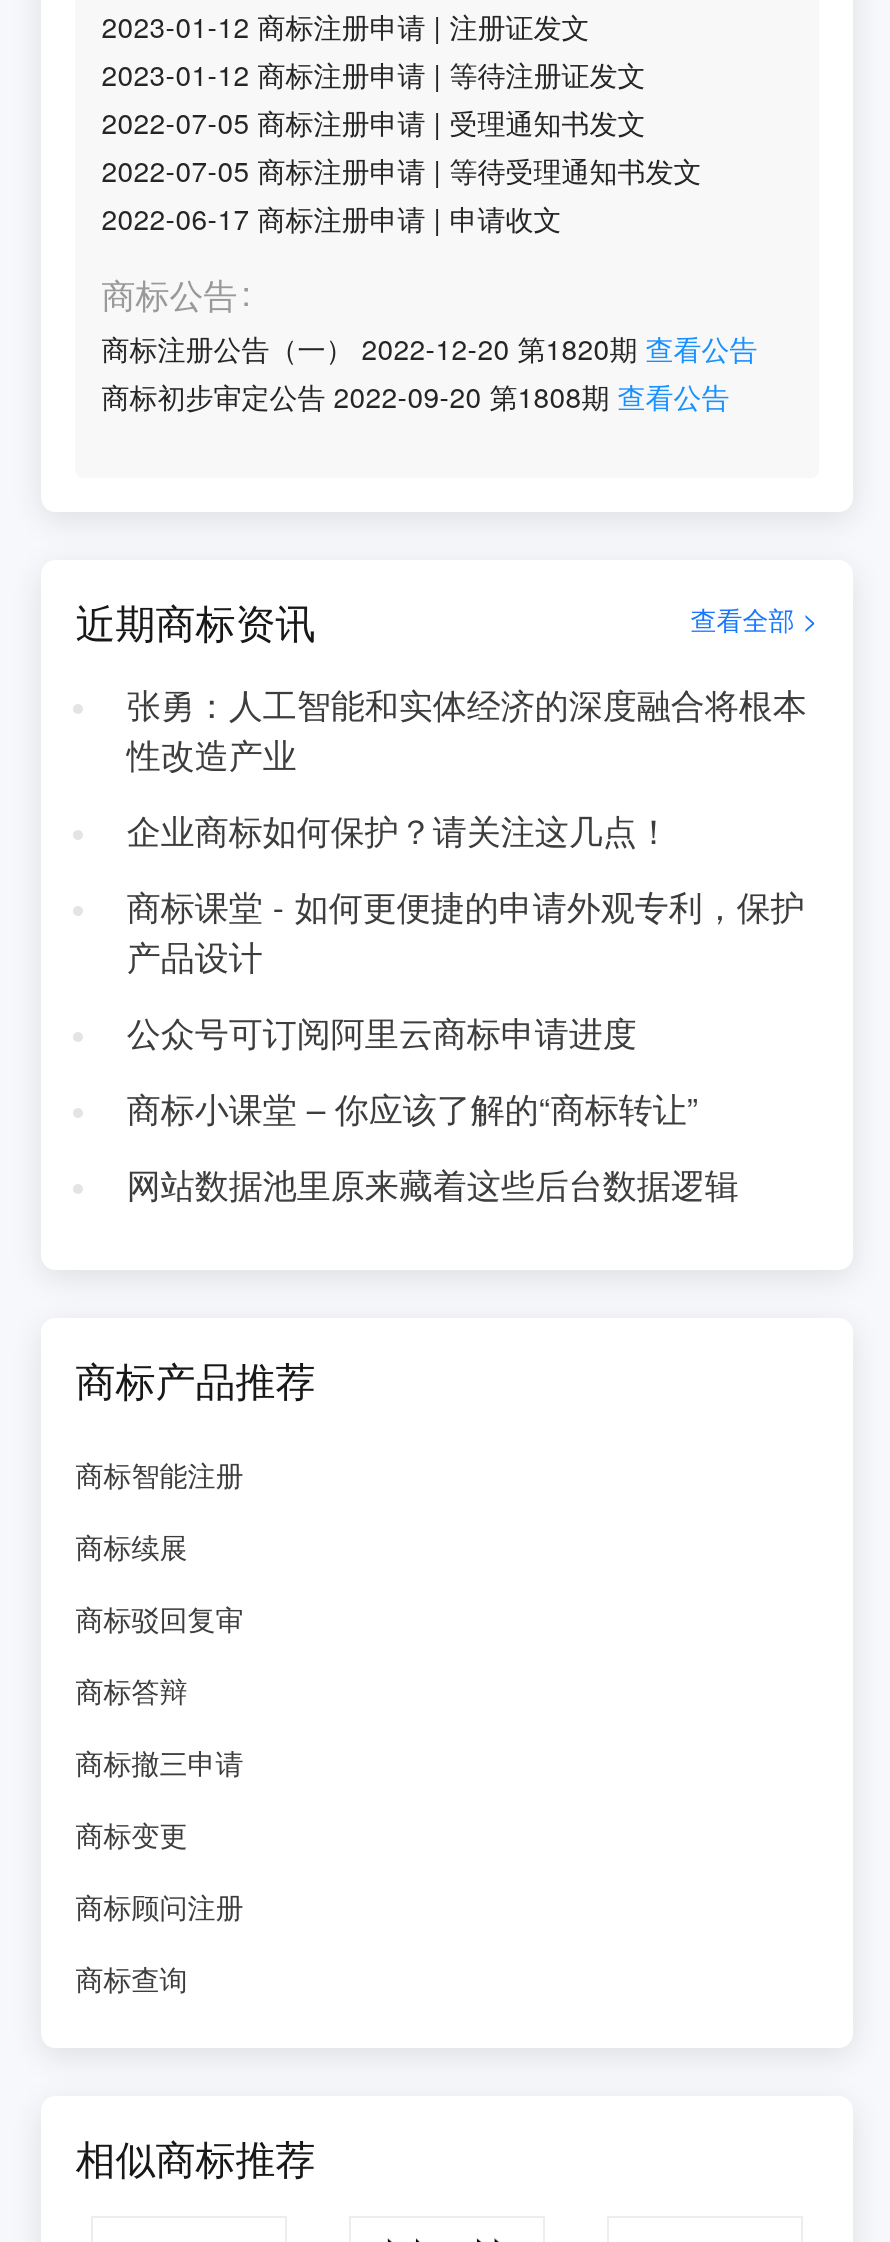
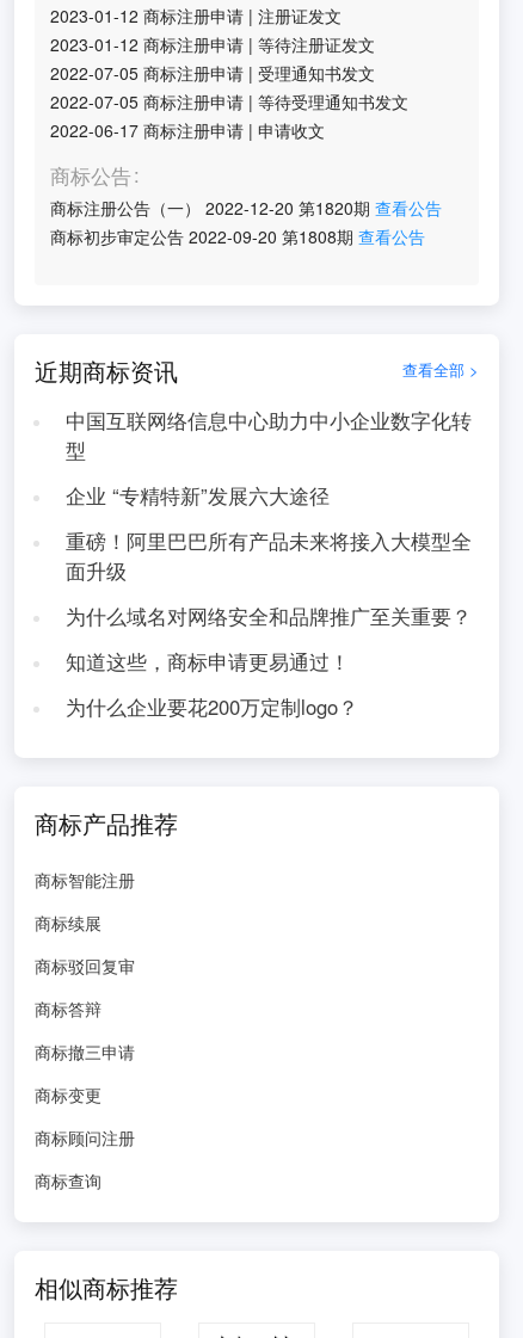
[127,680,807,778] 张勇：人工智能和实体经济的深度融合将根本 | 性改造产业 -> [65,406,471,464] 中国互联网络信息中心助力中小企业数字化转 | 型
[127,806,671,854] 企业商标如何保护？请关注这几点！ -> [65,481,329,510] 企业 “专精特新”发展六大途径
[127,882,805,980] 商标课堂 - 如何更便捷的申请外观专利，保护 | 产品设计 -> [65,526,471,585] 重磅！阿里巴巴所有产品未来将接入大模型全 | 面升级
[127,1008,637,1056] 公众号可订阅阿里云商标申请进度 -> [65,602,471,630] 为什么域名对网络安全和品牌推广至关重要？
[127,1084,699,1132] 商标小课堂 – 你应该了解的“商标转让” -> [65,647,350,675] 知道这些，商标申请更易通过！
[127,1160,739,1208] 网站数据池里原来藏着这些后台数据逻辑 -> [65,692,358,721] 为什么企业要花200万定制logo？

